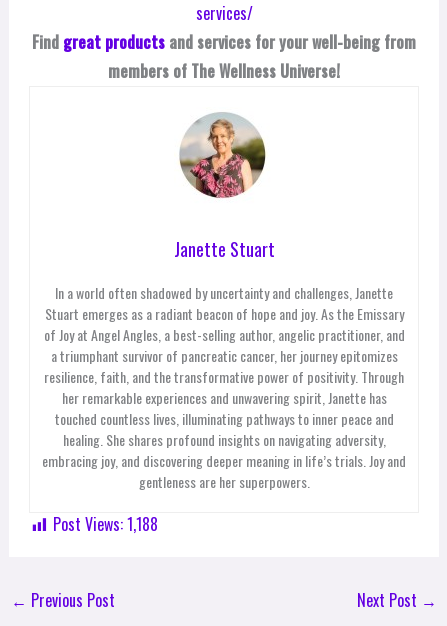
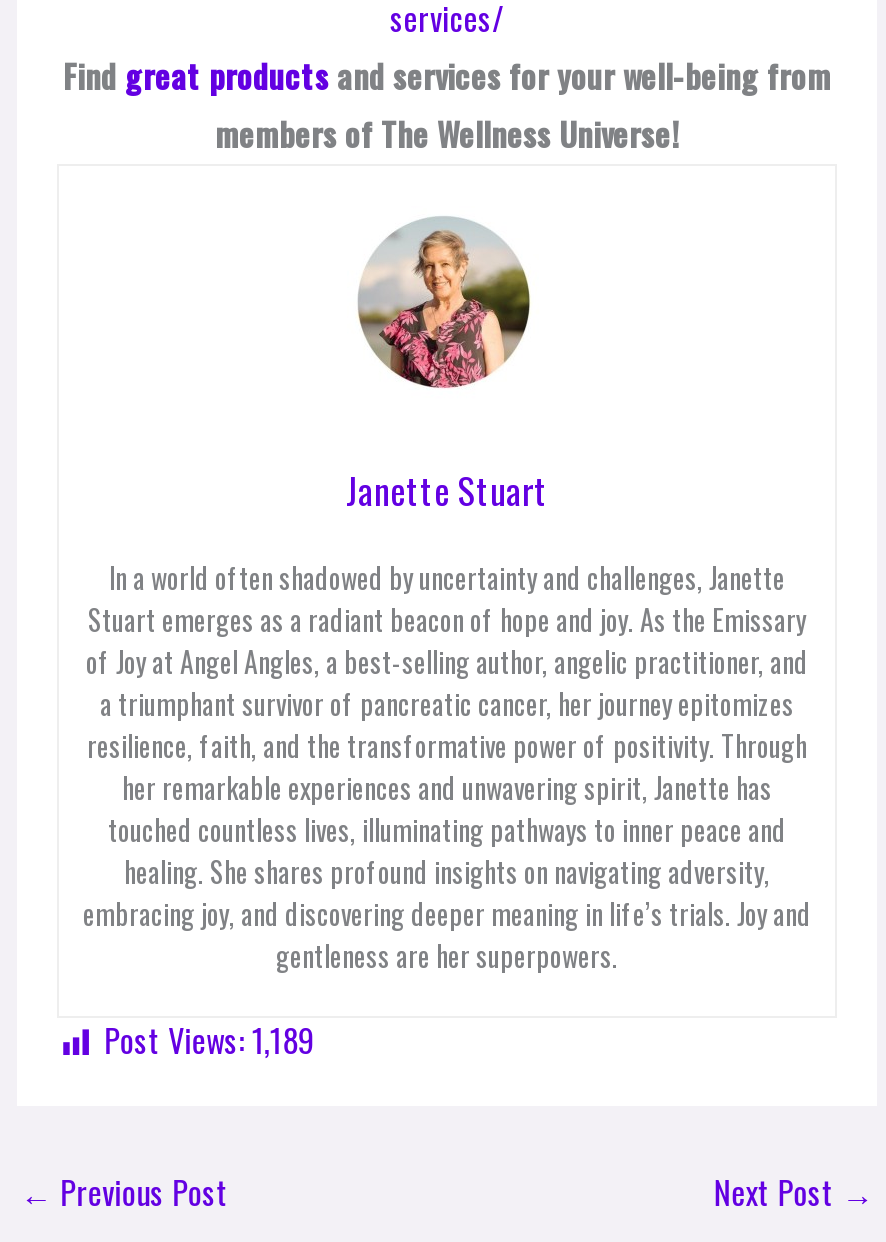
[53,512,158,536] Post Views: 1,188 -> [104,1017,314,1065] Post Views: 1,189

